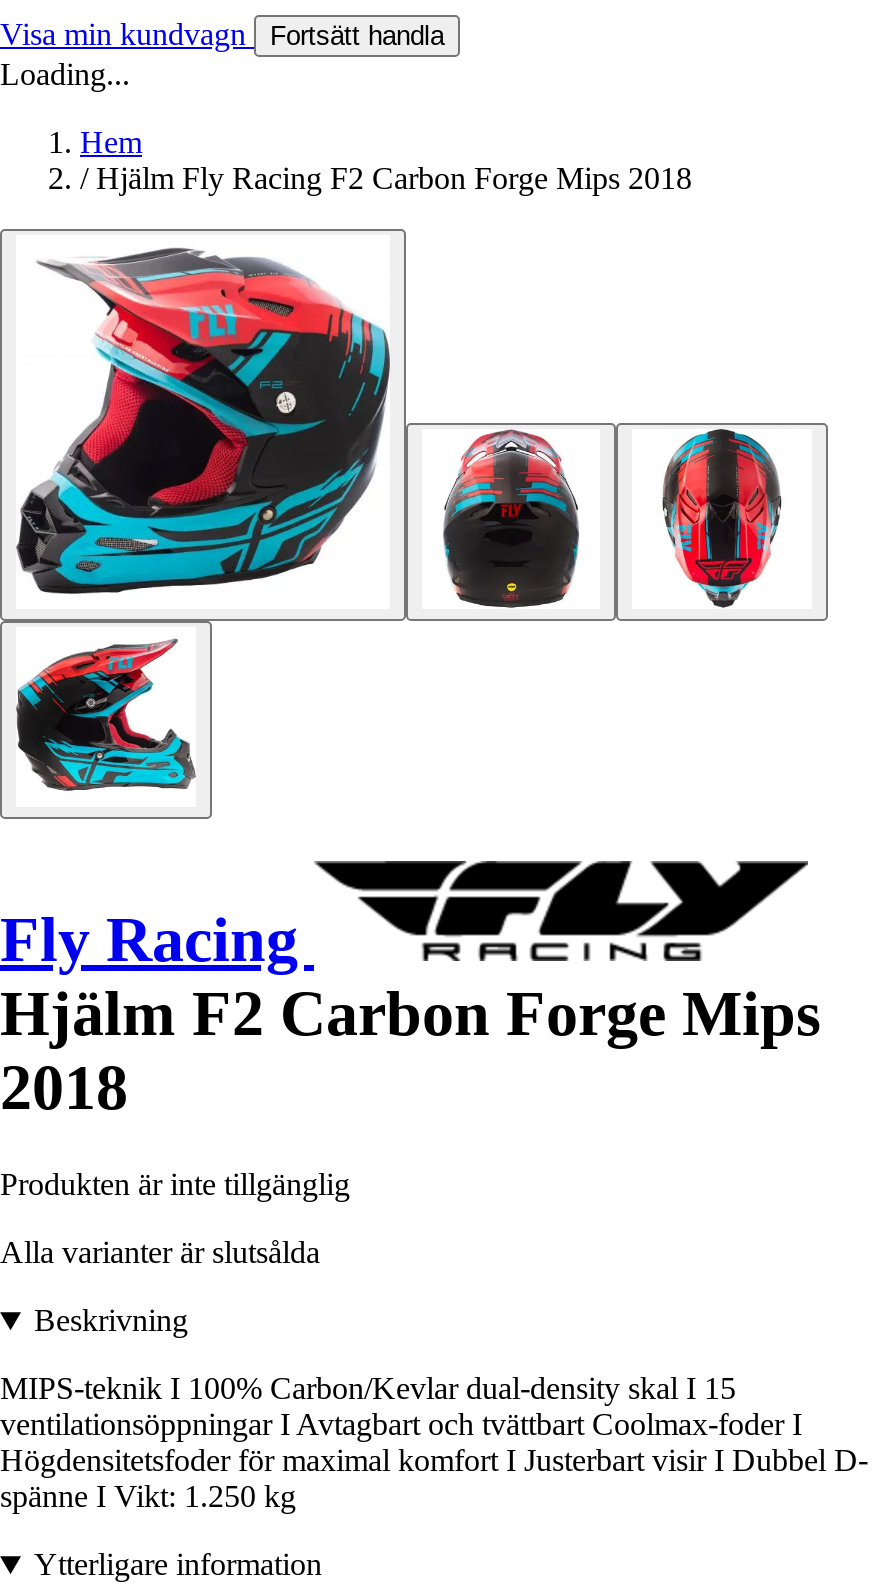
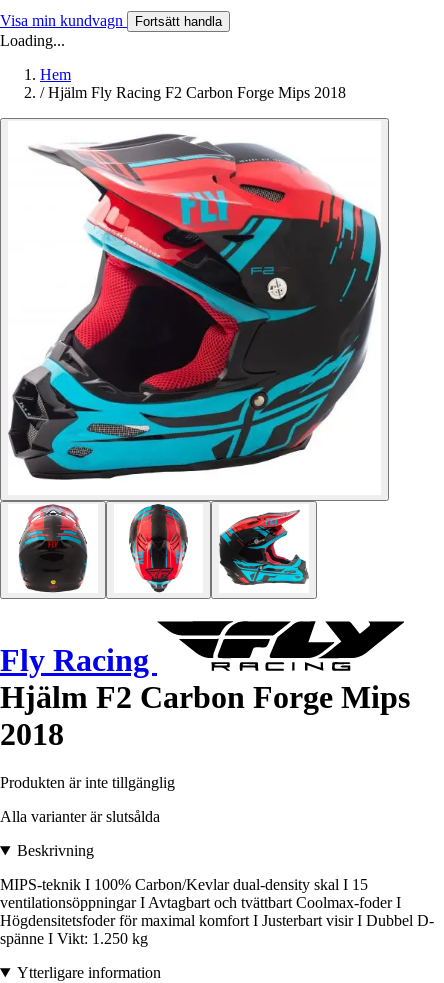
[14,229,830,817] [image] -> [8,117,391,600] [image]

